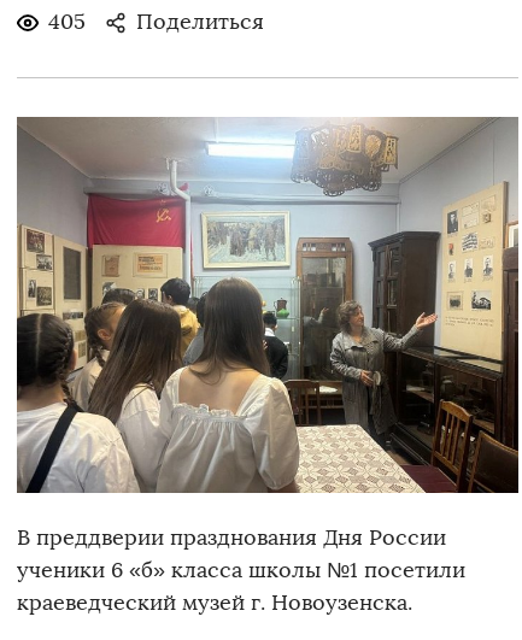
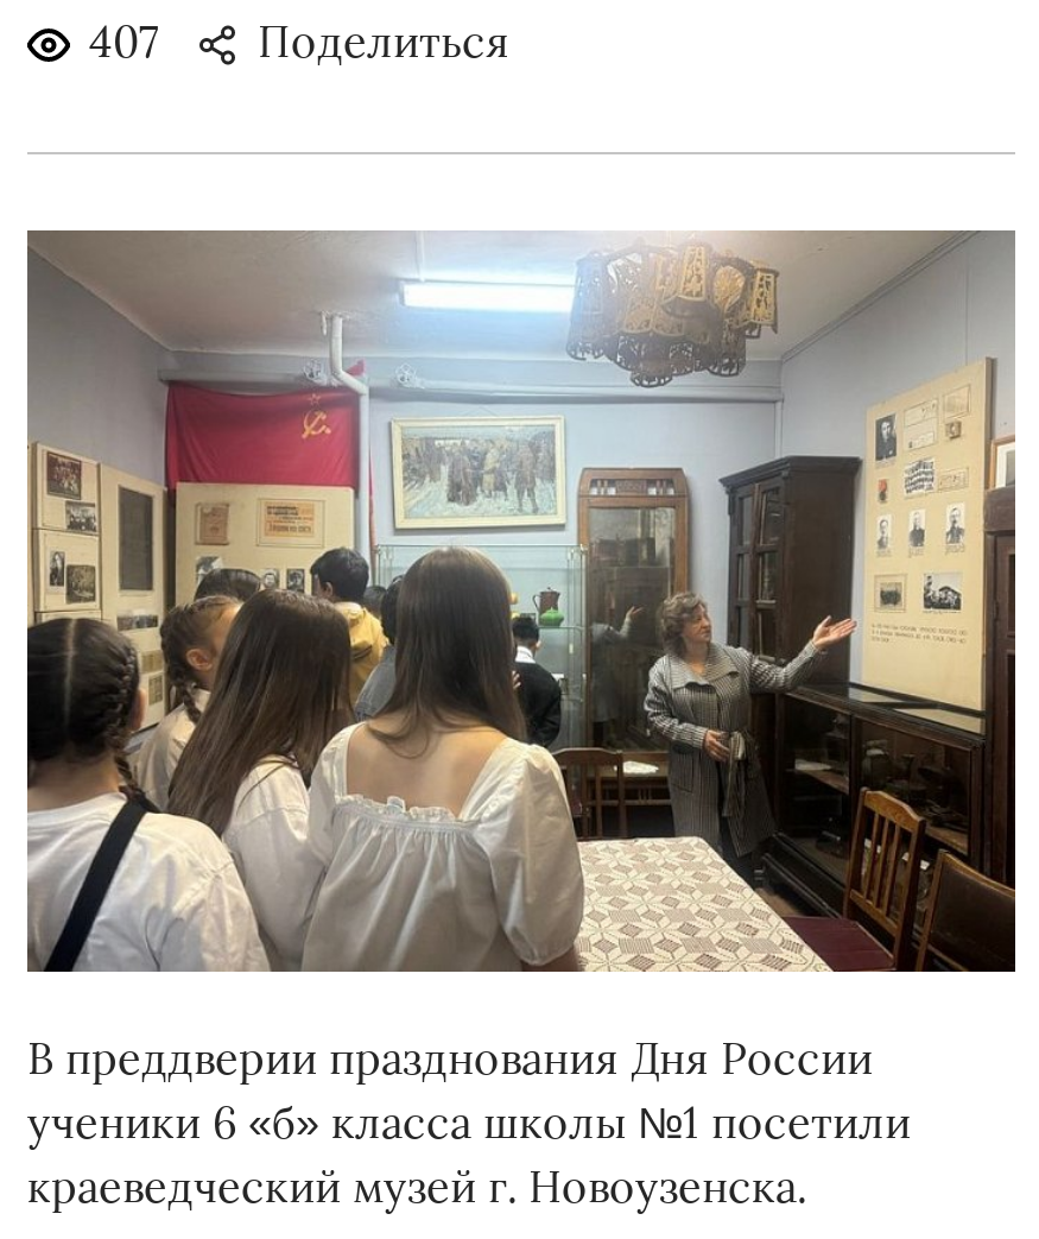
[48,9,264,36] 405 Поделиться -> [89,18,509,70] 407 Поделиться

